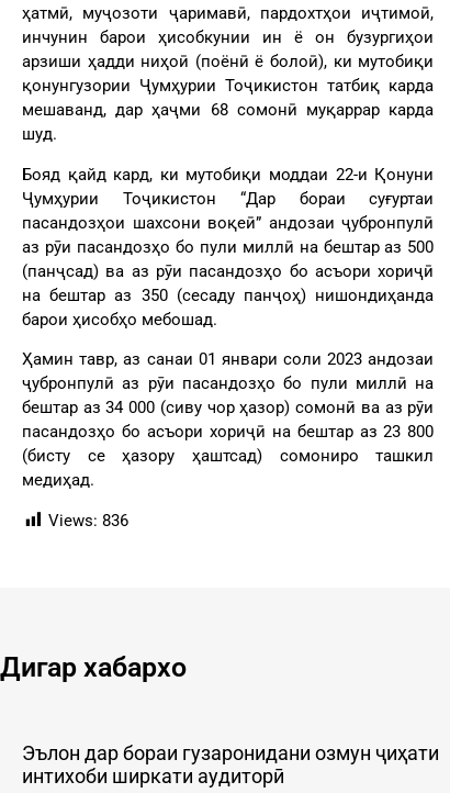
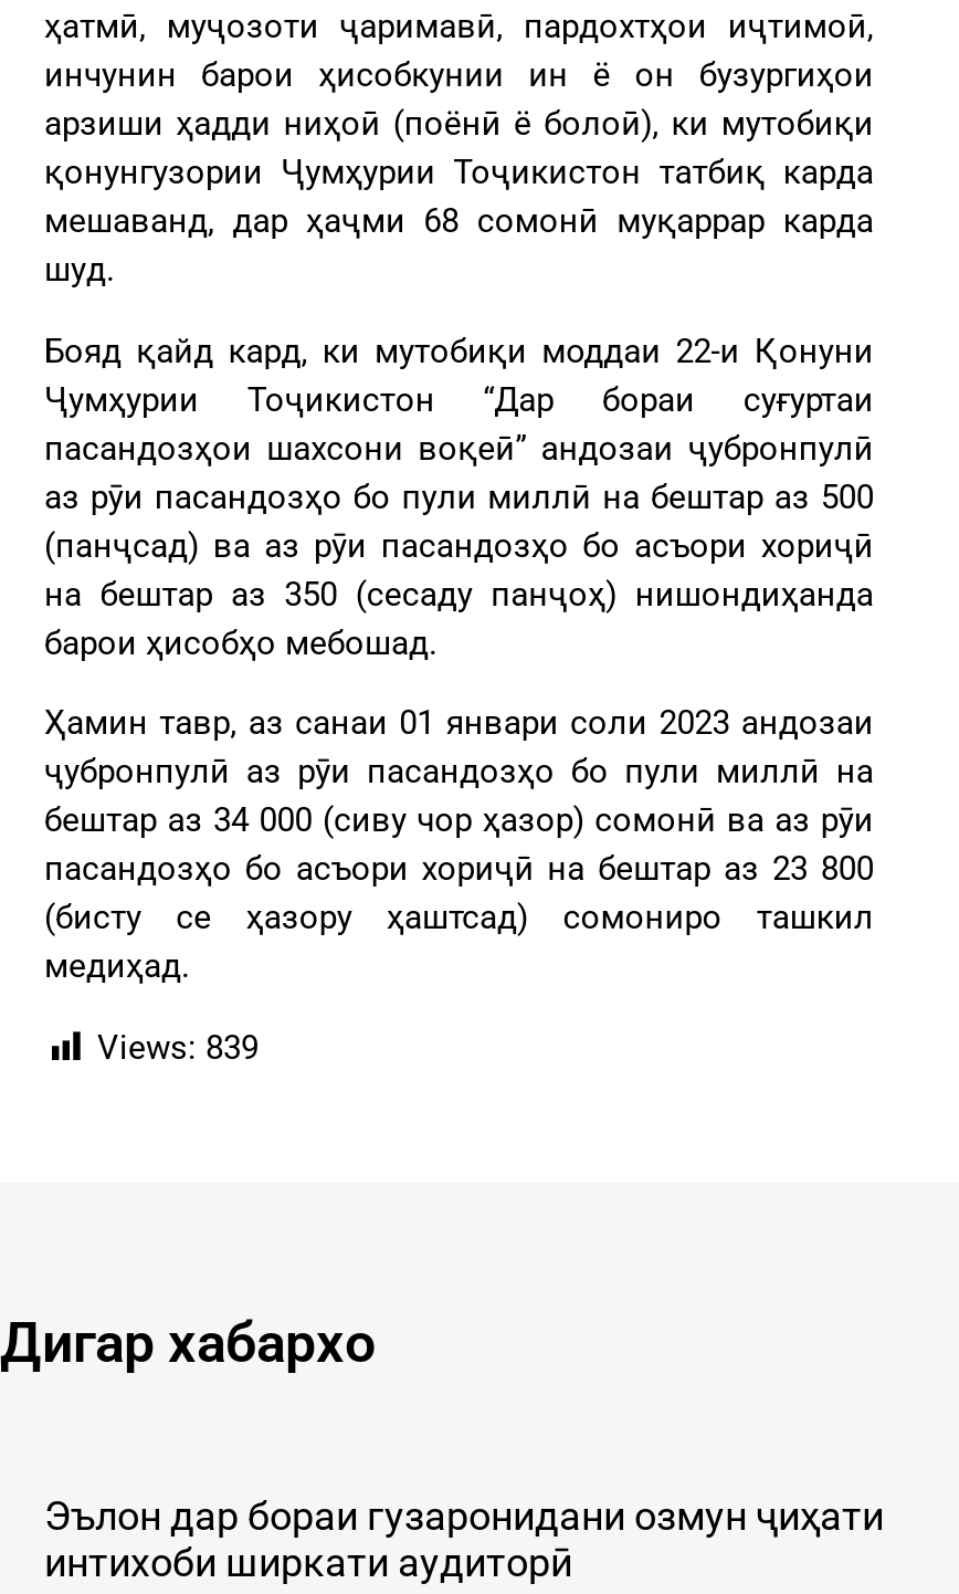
[48,510,128,530] Views: 836 -> [97,1027,259,1067] Views: 839

